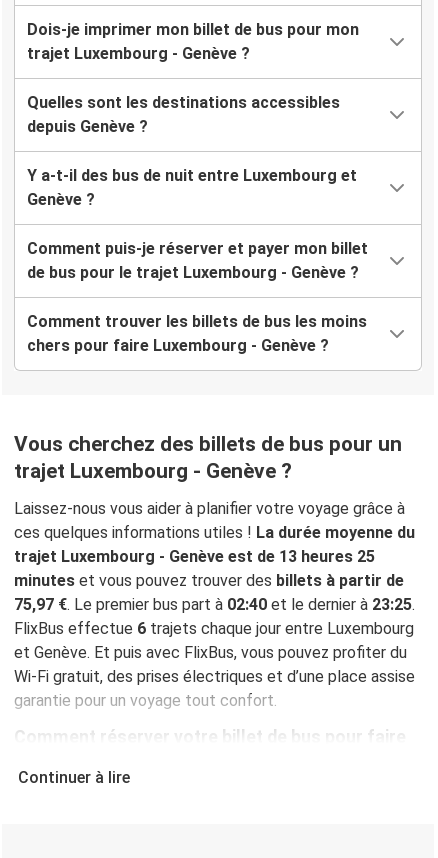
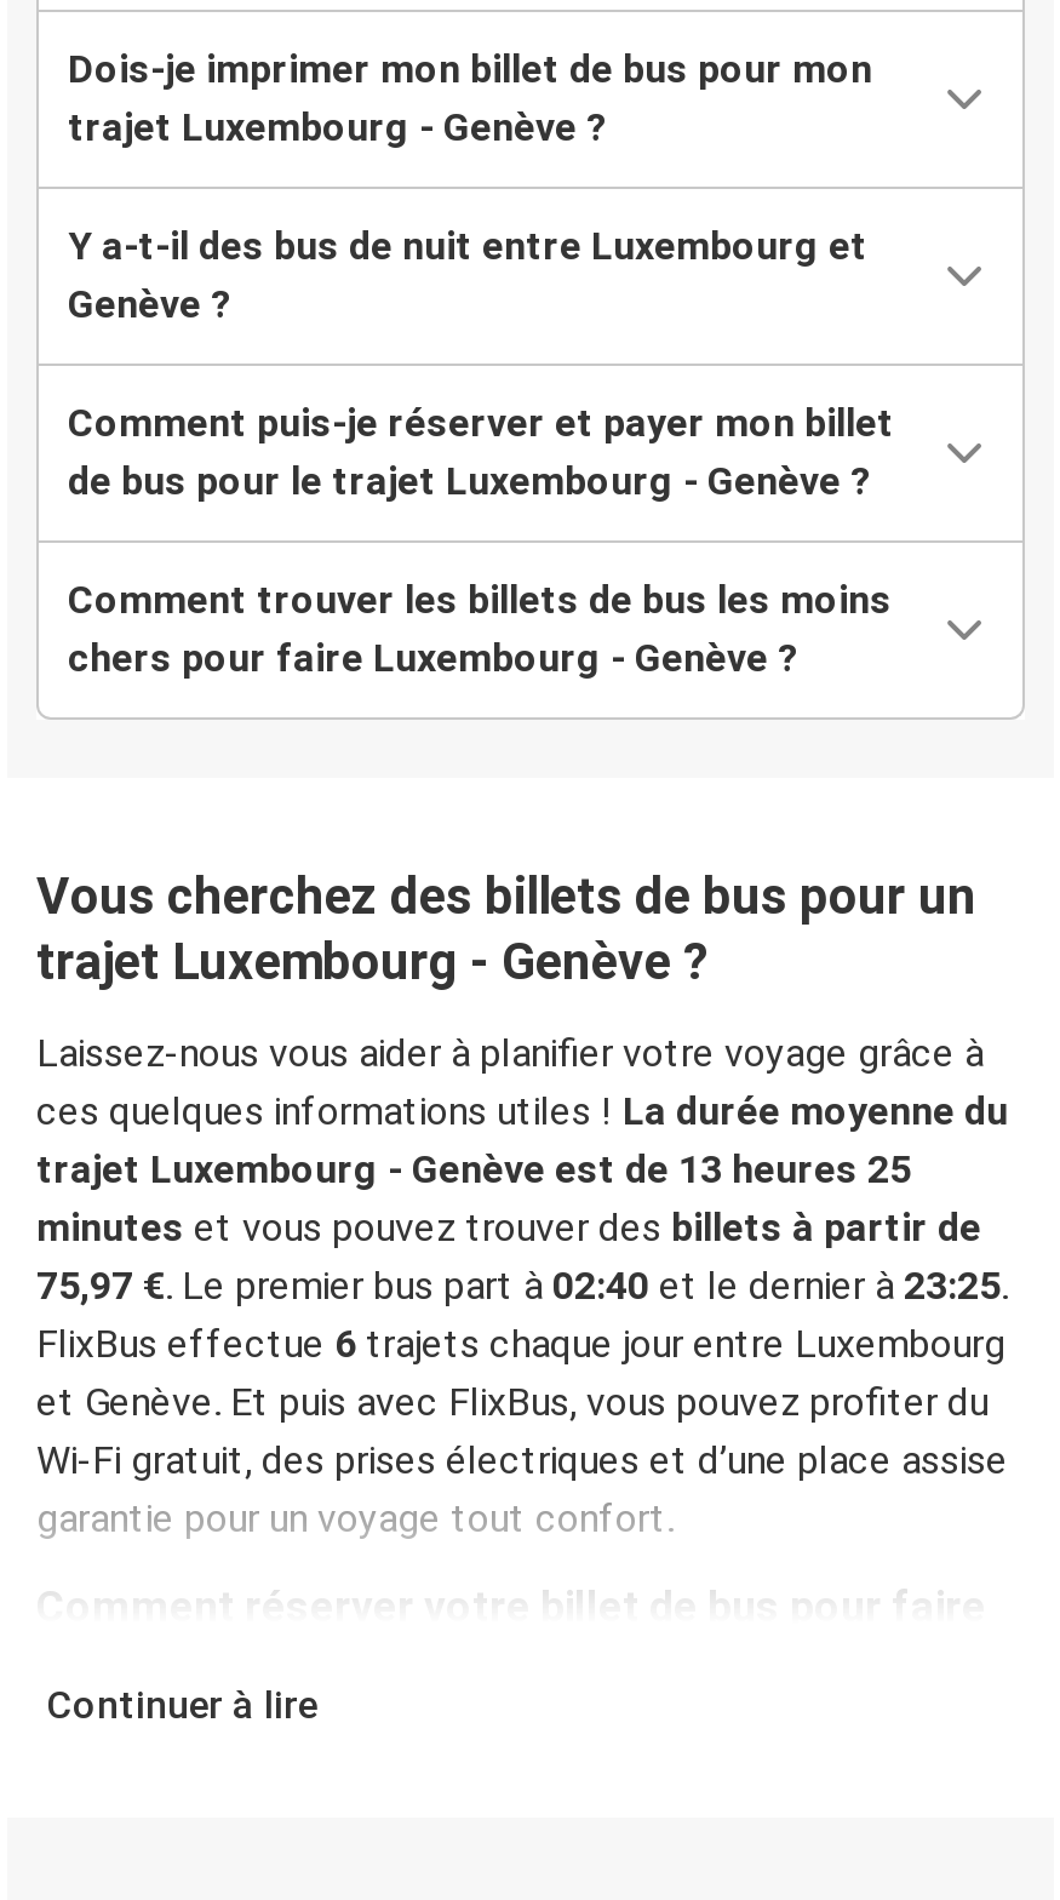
[27,93,340,136] Quelles sont les destinations accessibles | depuis Genève ? -> none

